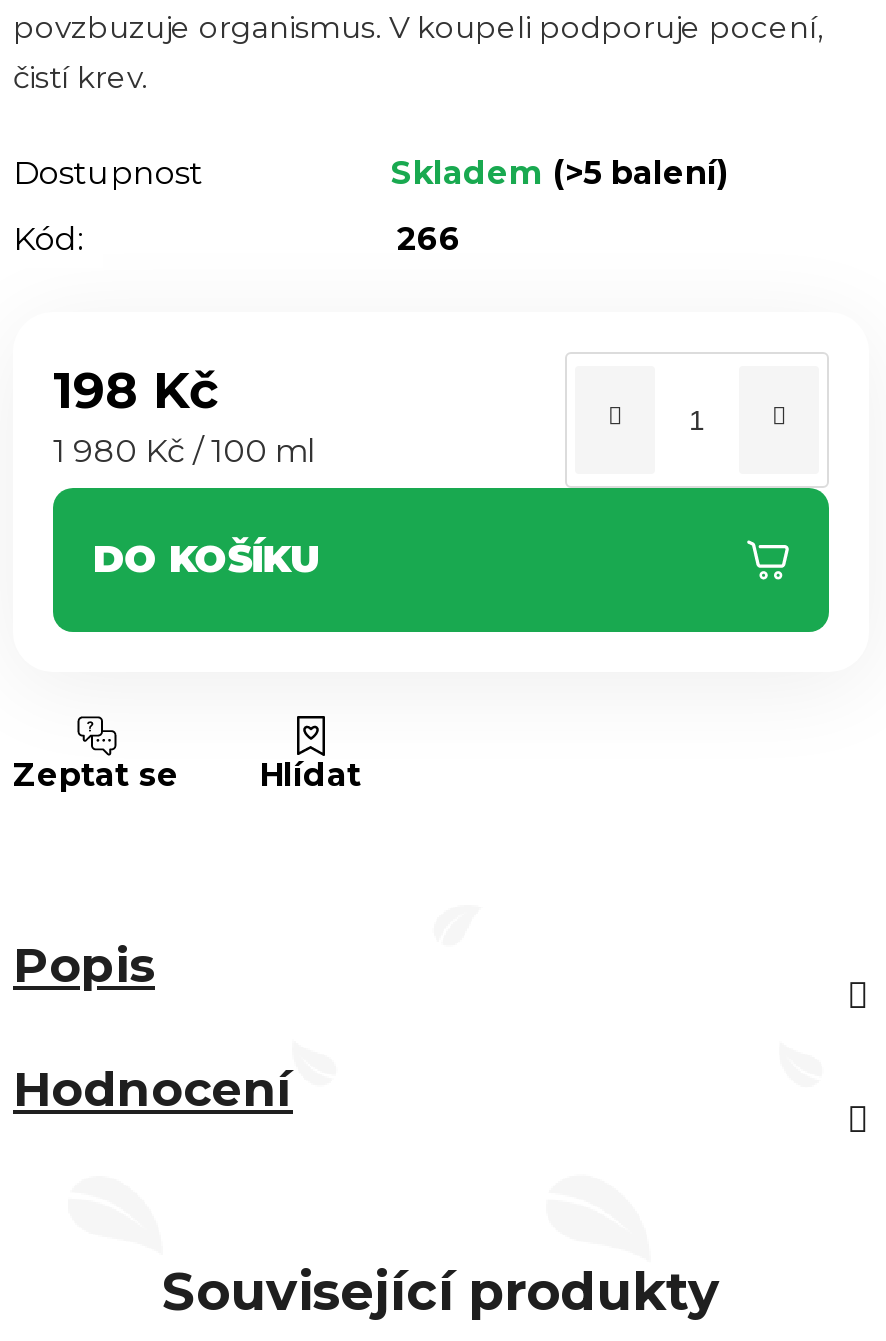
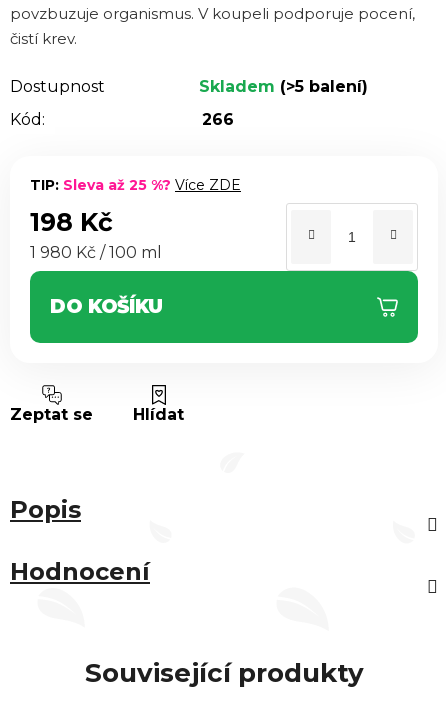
none -> [30,176,241,194] TIP: Sleva až 25 %? Více ZDE

